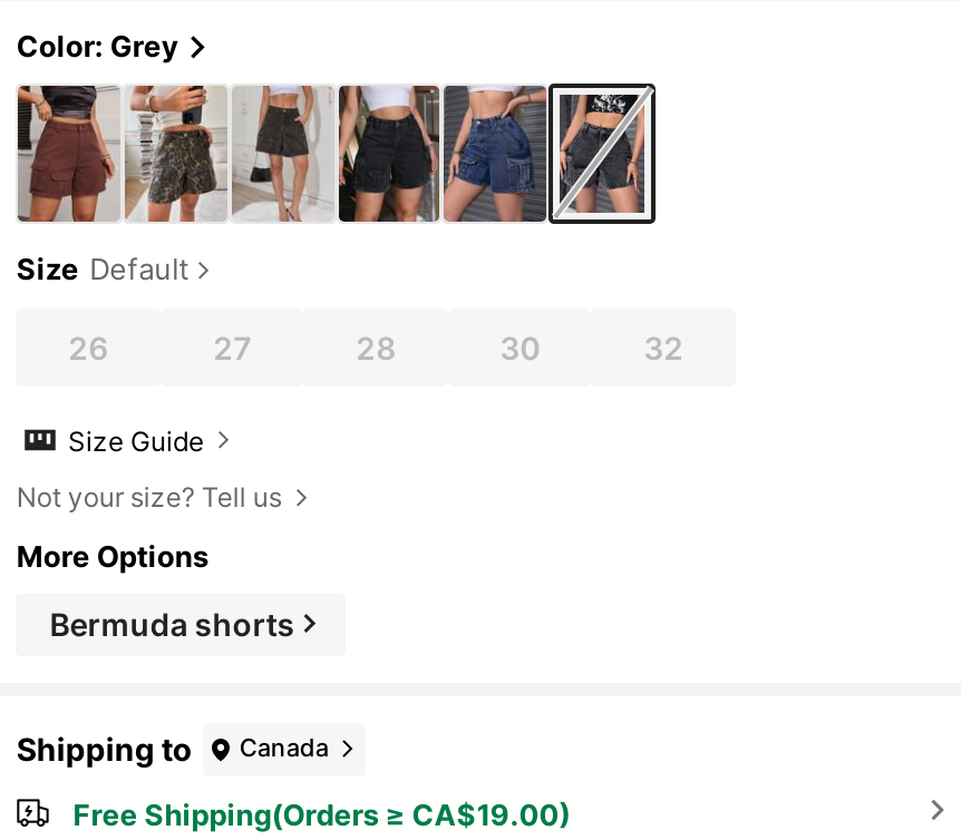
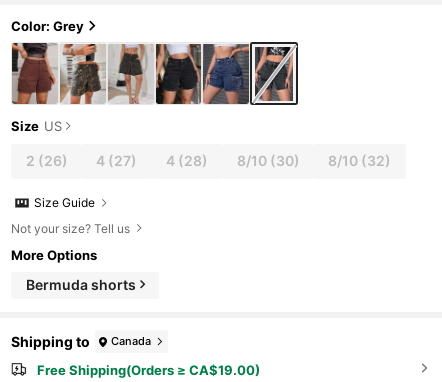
[16,251,190,287] Size Default -> [11,118,62,134] Size US
[68,328,684,366] 26 | 27 | 28 | 30 | 32 -> [26,152,391,169] 2 (26) | 4 (27) | 4 (28) | 8/10 (30) | 8/10 (32)

